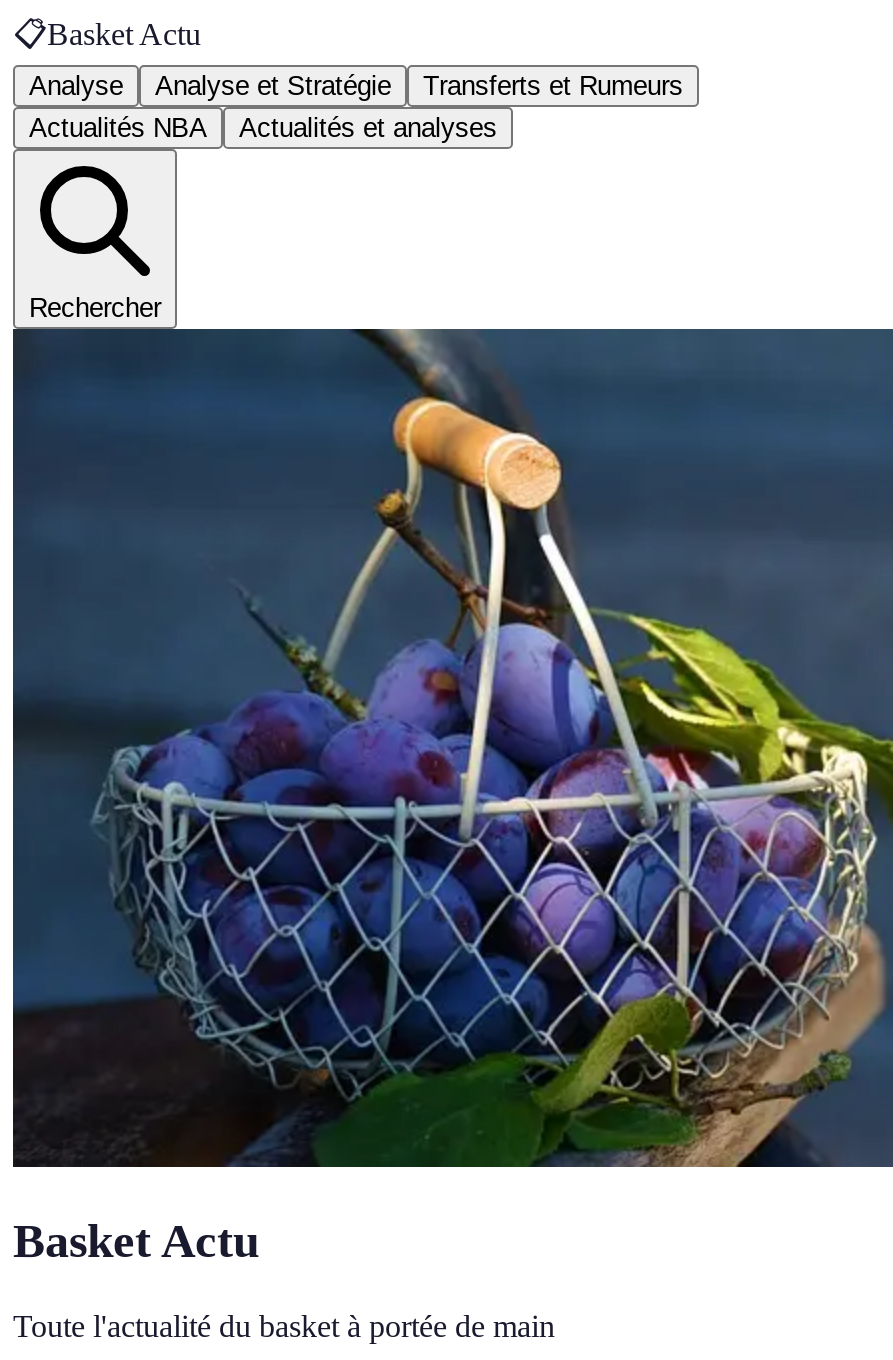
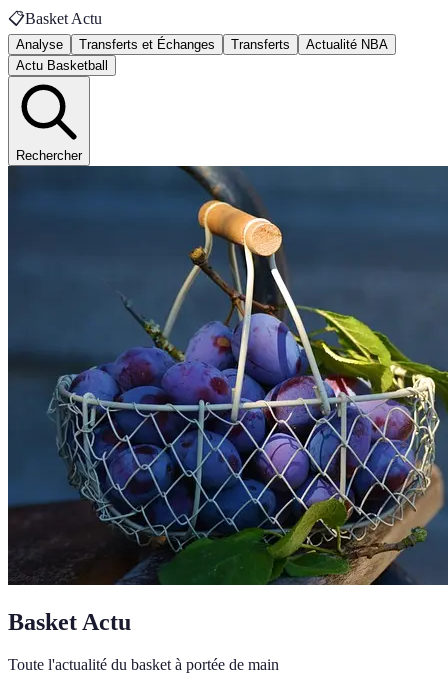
[29,71,683,143] Analyse et Stratégie | Transferts et Rumeurs | Actualités NBA | Actualités et analyses -> [16,37,388,73] Transferts et Échanges | Transferts | Actualité NBA | Actu Basketball

